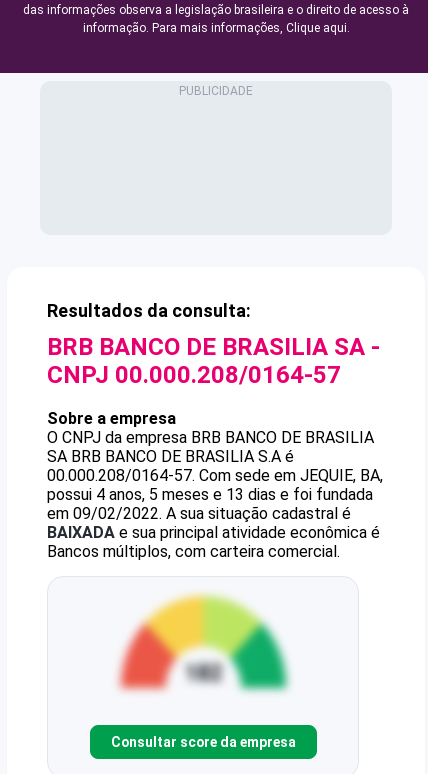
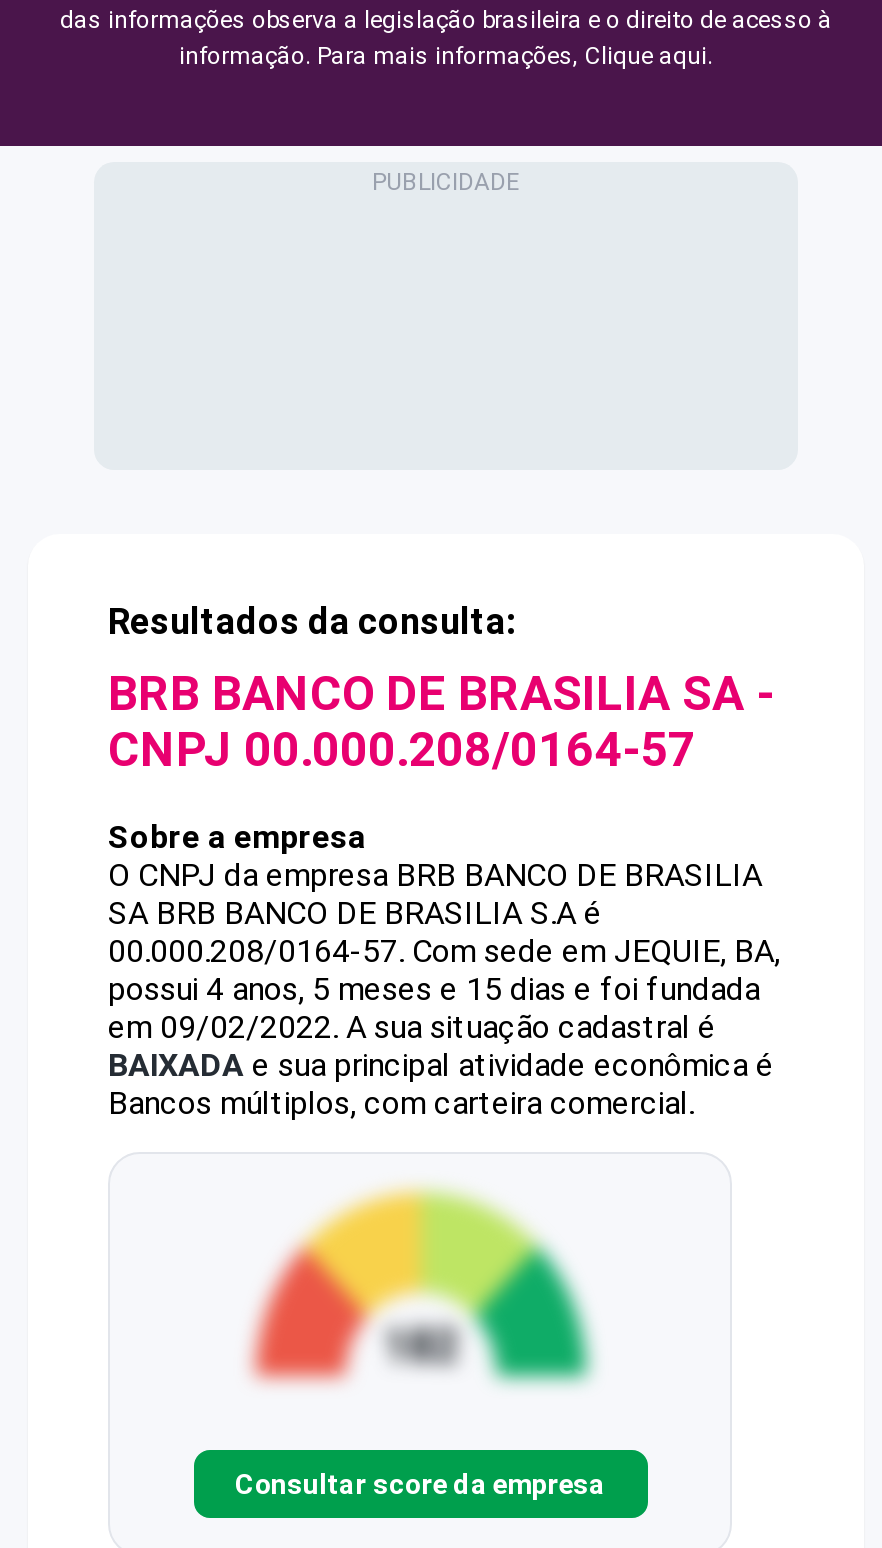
[47,485,373,504] possui 4 anos, 5 meses e 13 dias e foi fundada -> [108,970,760,1008] possui 4 anos, 5 meses e 15 dias e foi fundada

